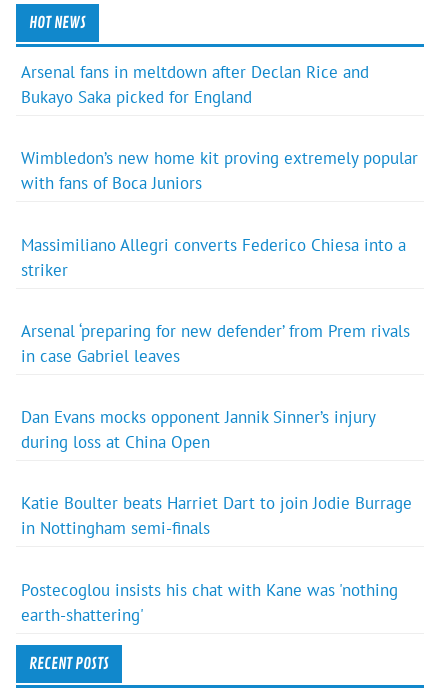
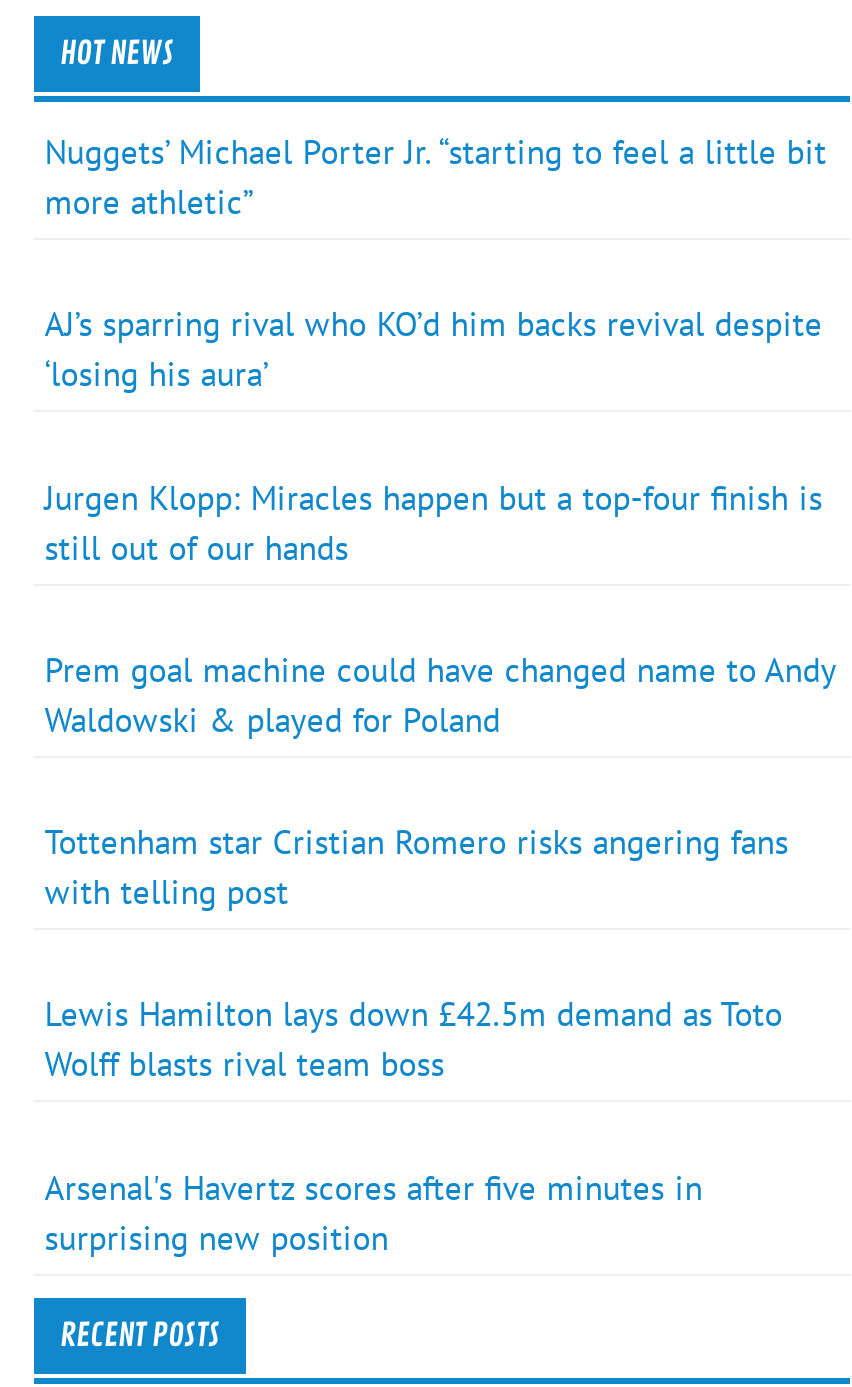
[21,61,369,108] Arsenal fans in meltdown after Declan Rice and | Bukayo Saka picked for England -> [44,130,826,224] Nuggets’ Michael Porter Jr. “starting to feel a little bit | more athletic”
[21,147,418,194] Wimbledon’s new home kit proving extremely popular | with fans of Boca Juniors -> [44,303,822,397] AJ’s sparring rival who KO’d him backs revival despite | ‘losing his aura’
[21,234,406,281] Massimiliano Allegri converts Federico Chiesa into a | striker -> [44,475,822,569] Jurgen Klopp: Miracles happen but a top-four finish is | still out of our hands
[21,320,410,367] Arsenal ‘preparing for new defender’ from Prem rivals | in case Gabriel leaves -> [44,648,834,742] Prem goal machine could have changed name to Andy | Waldowski & played for Poland
[21,406,375,453] Dan Evans mocks opponent Jannik Sinner’s injury | during loss at China Open -> [44,820,788,914] Tottenham star Cristian Romero risks angering fans | with telling post
[21,492,412,539] Katie Boulter beats Harriet Dart to join Jodie Burrage | in Nottingham semi-finals -> [44,993,782,1087] Lewis Hamilton lays down £42.5m demand as Toto | Wolff blasts rival team boss
[21,579,398,626] Postecoglou insists his chat with Kane was 'nothing | earth-shattering' -> [44,1165,702,1259] Arsenal's Havertz scores after five minutes in | surprising new position

